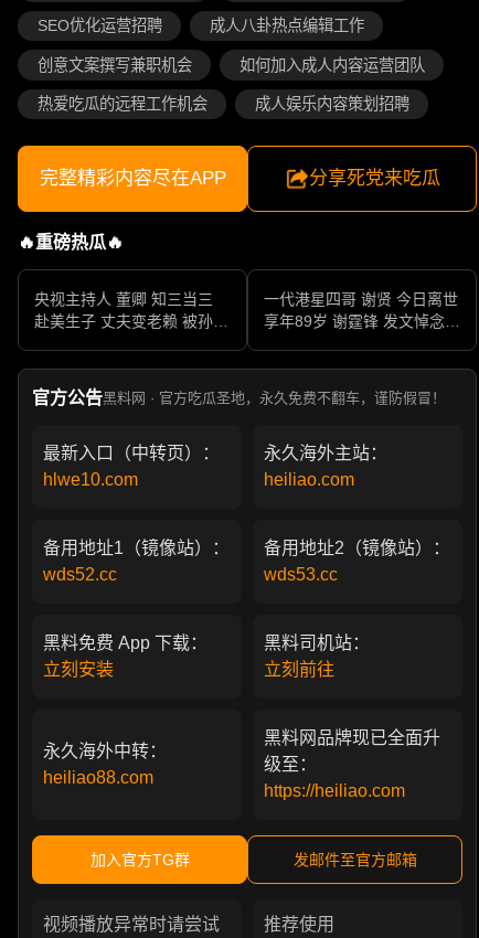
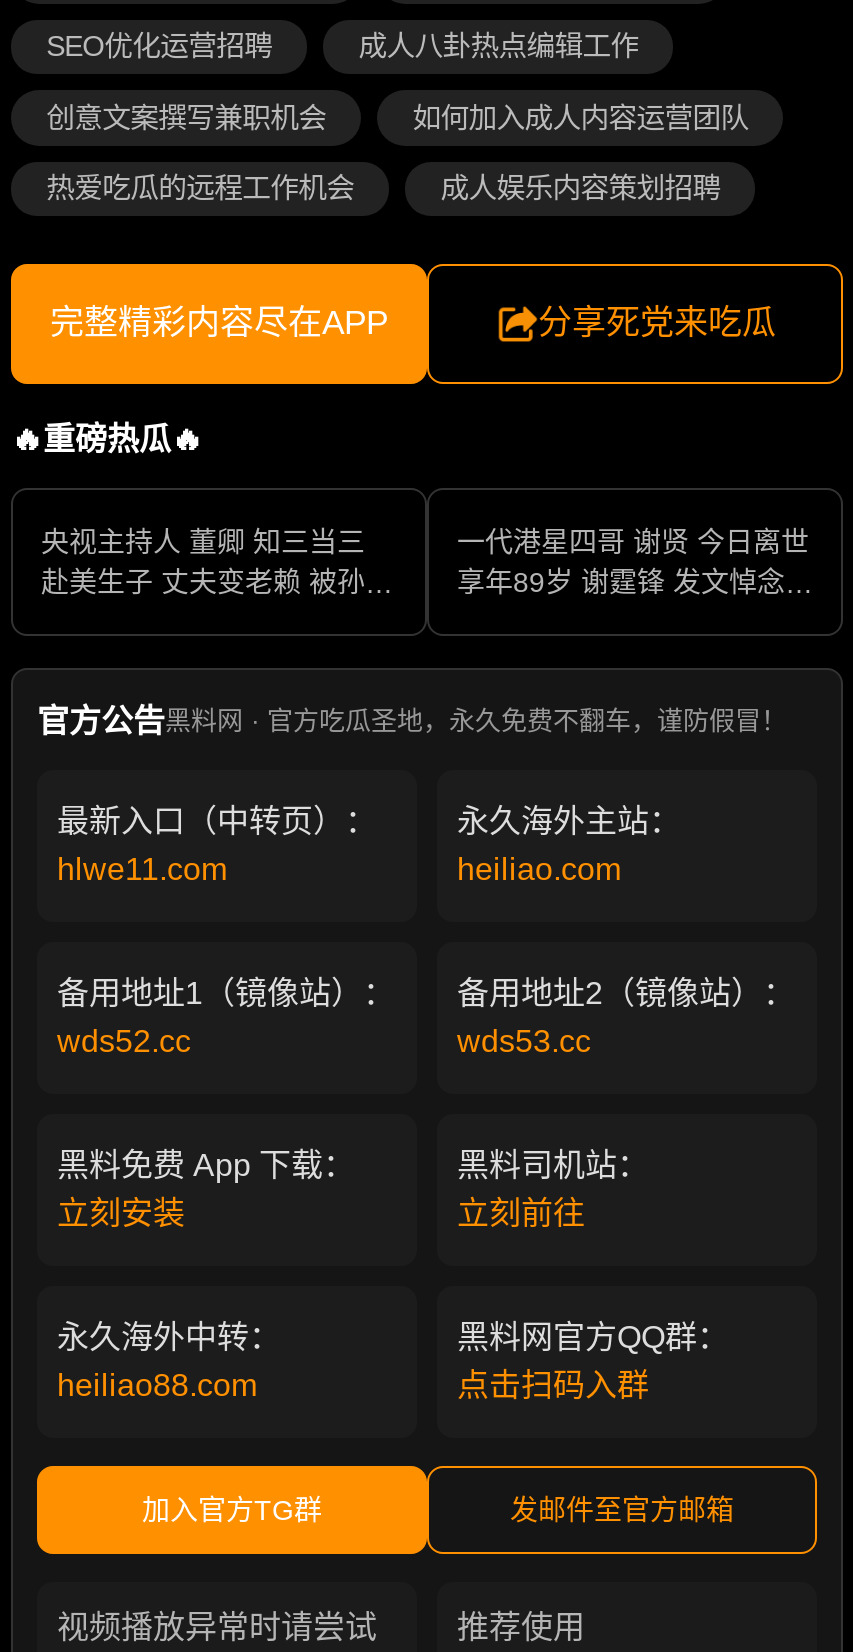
[43,470,138,489] hlwe10.com -> [57,853,227,887] hlwe11.com
[264,729,440,800] 黑料网品牌现已全面升 | 级至： | https://heiliao.com -> [457,1321,729,1403] 黑料网官方QQ群： | 点击扫码入群

